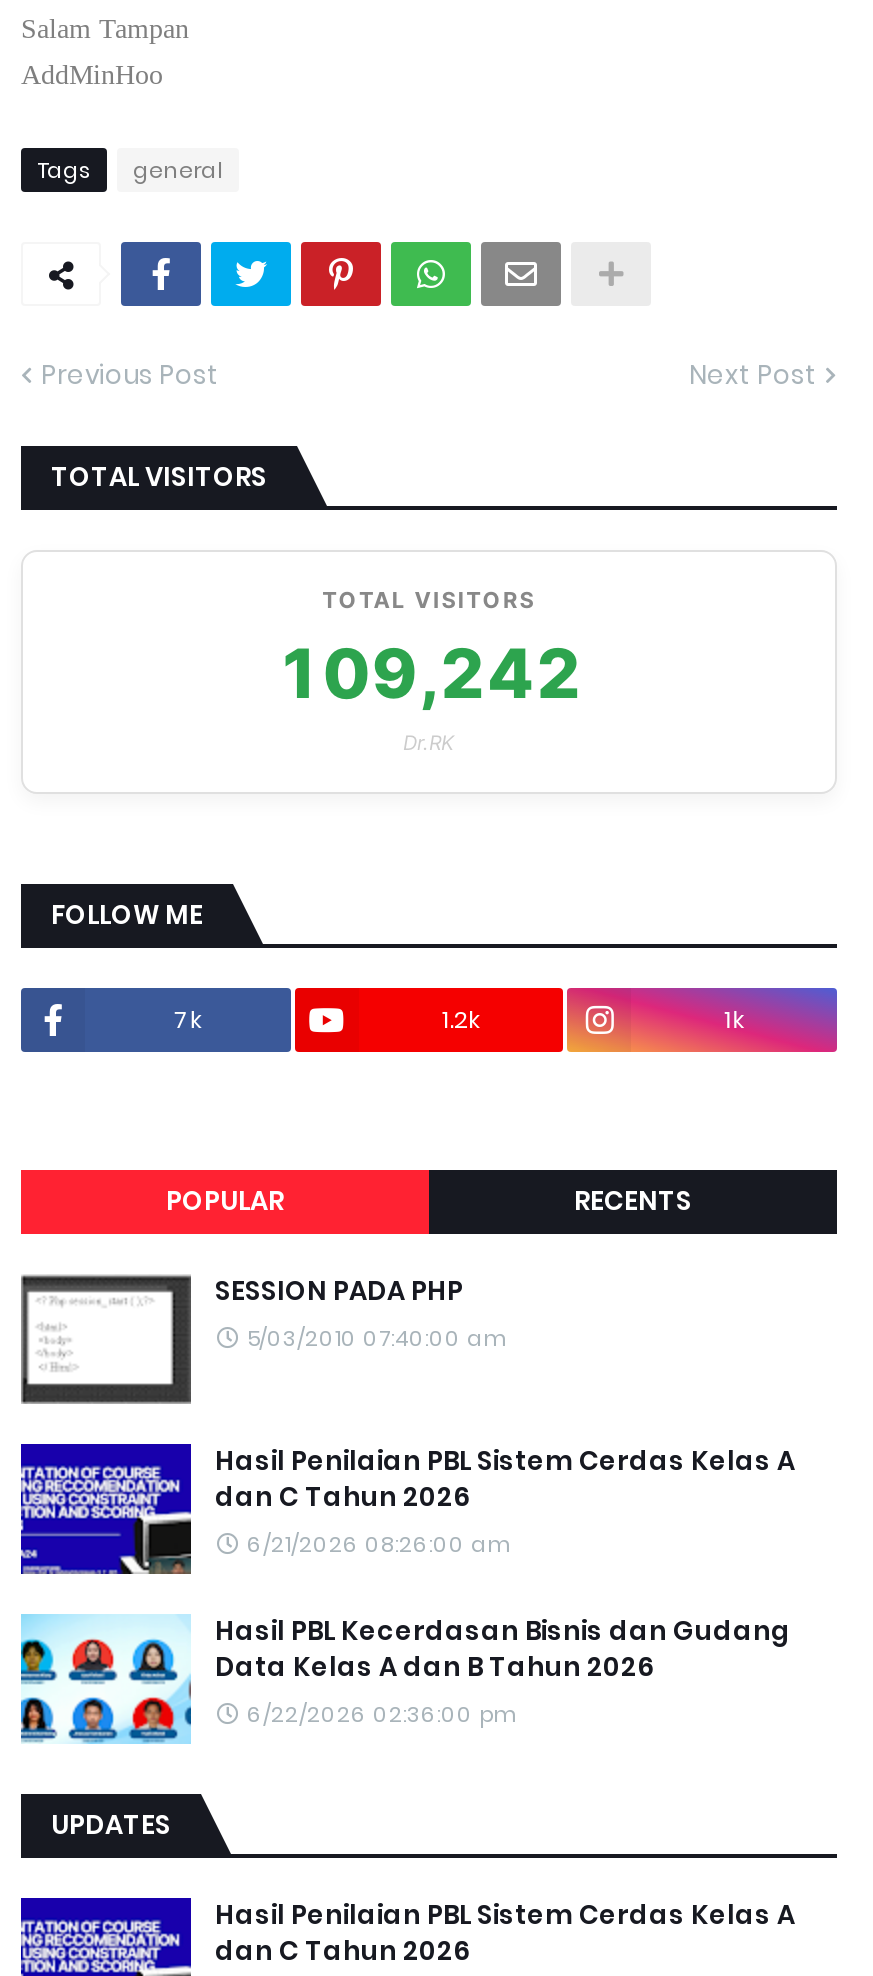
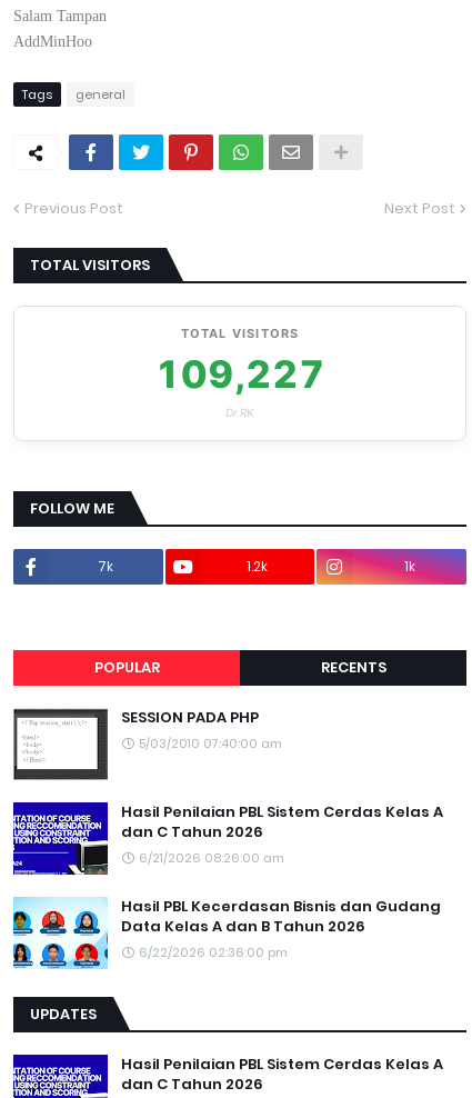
[275,631,583,713] 109,242 -> [154,351,325,396] 109,227

